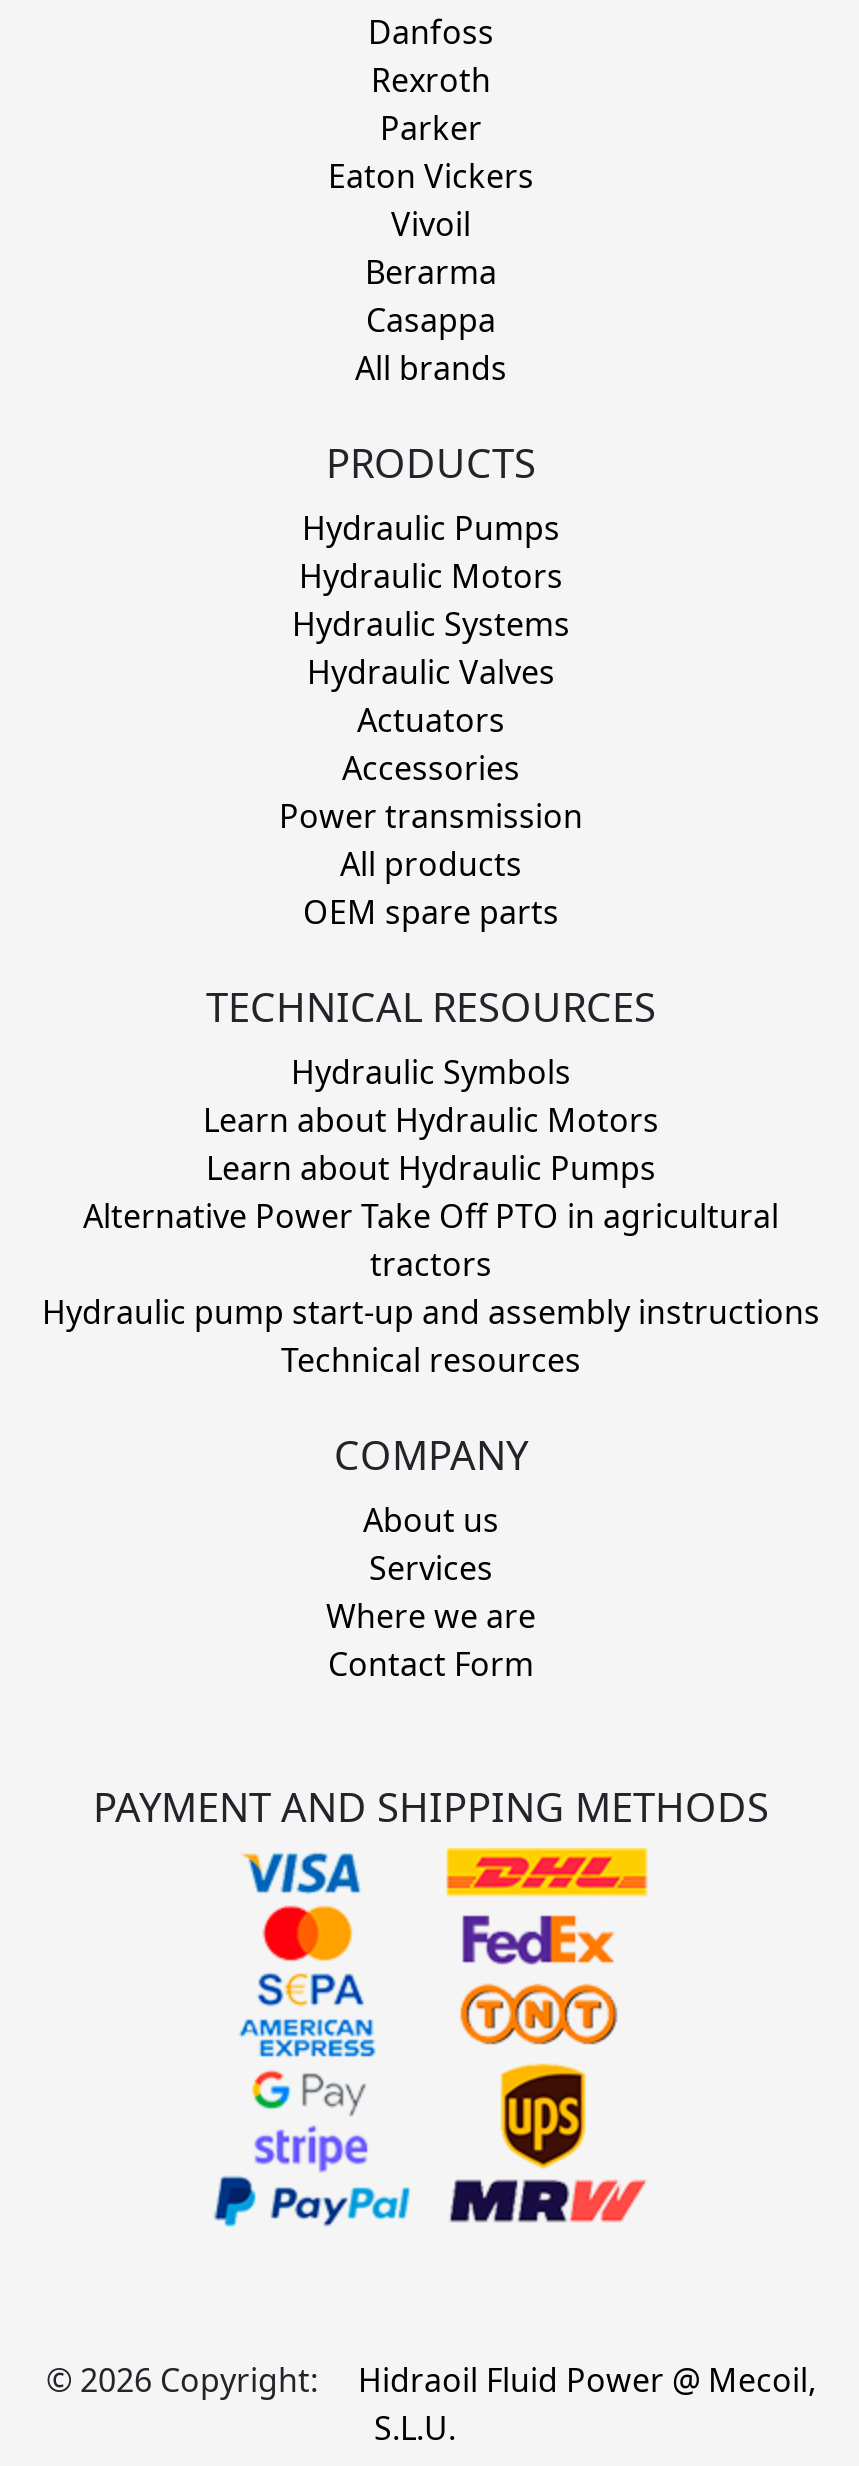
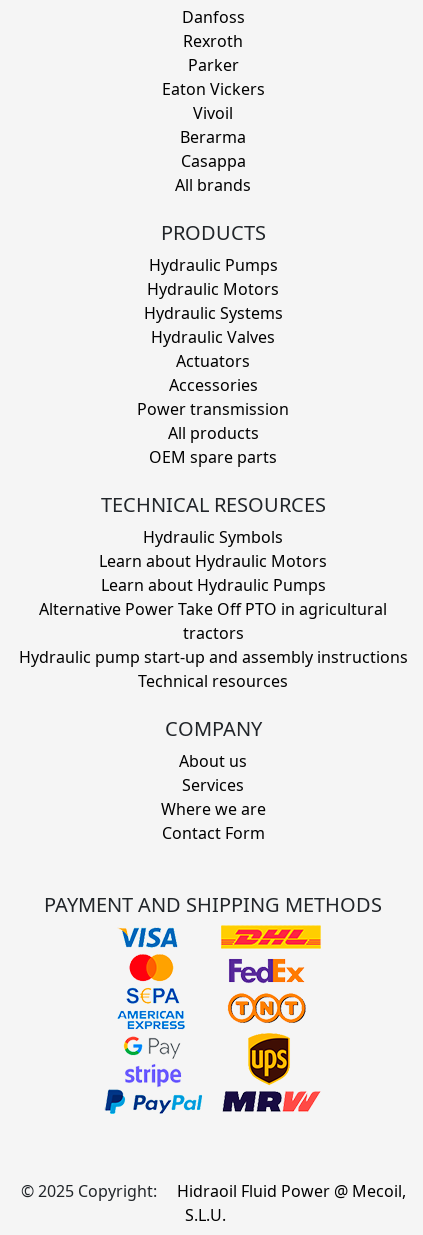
[46,2358,816,2402] © 2026 Copyright: Hidraoil Fluid Power @ Mecoil, -> [20,1180,405,1202] © 2025 Copyright: Hidraoil Fluid Power @ Mecoil,

